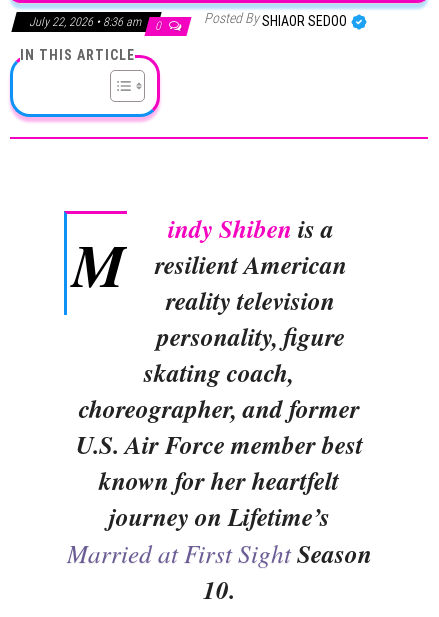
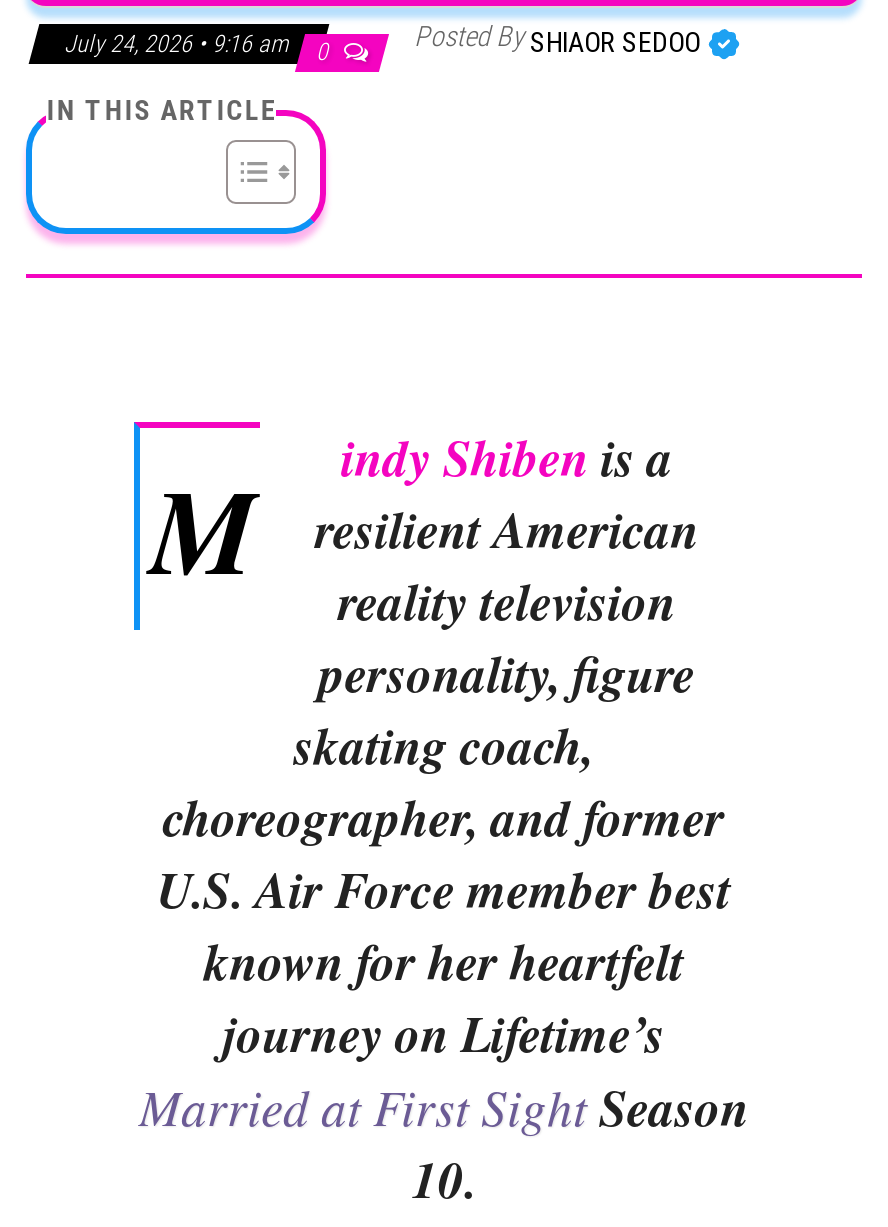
[29,14,164,32] July 22, 2026 • 8:36 am 0 -> [64,29,334,65] July 24, 2026 • 9:16 am 0

